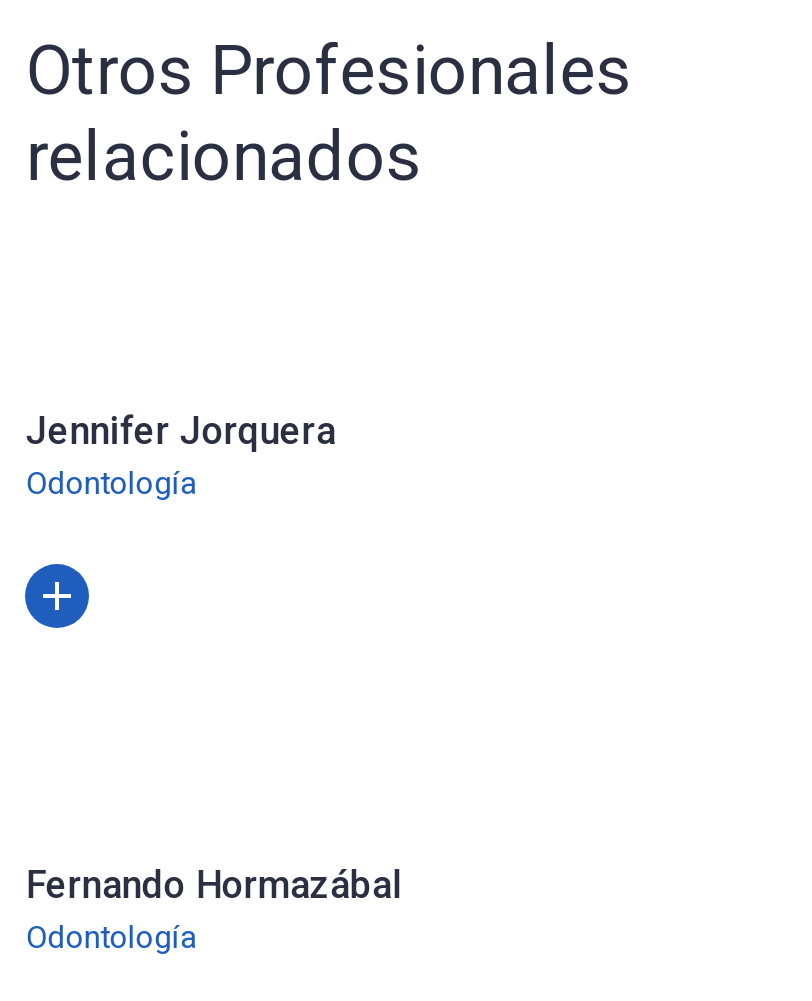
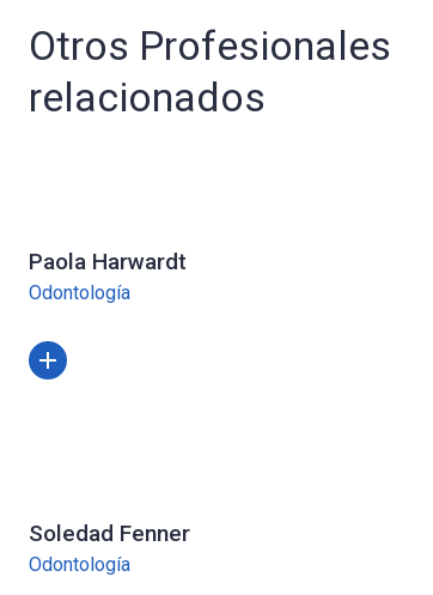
[26,408,336,454] Jennifer Jorquera -> [29,248,187,275] Paola Harwardt
[26,862,402,908] Fernando Hormazábal -> [29,520,191,547] Soledad Fenner

